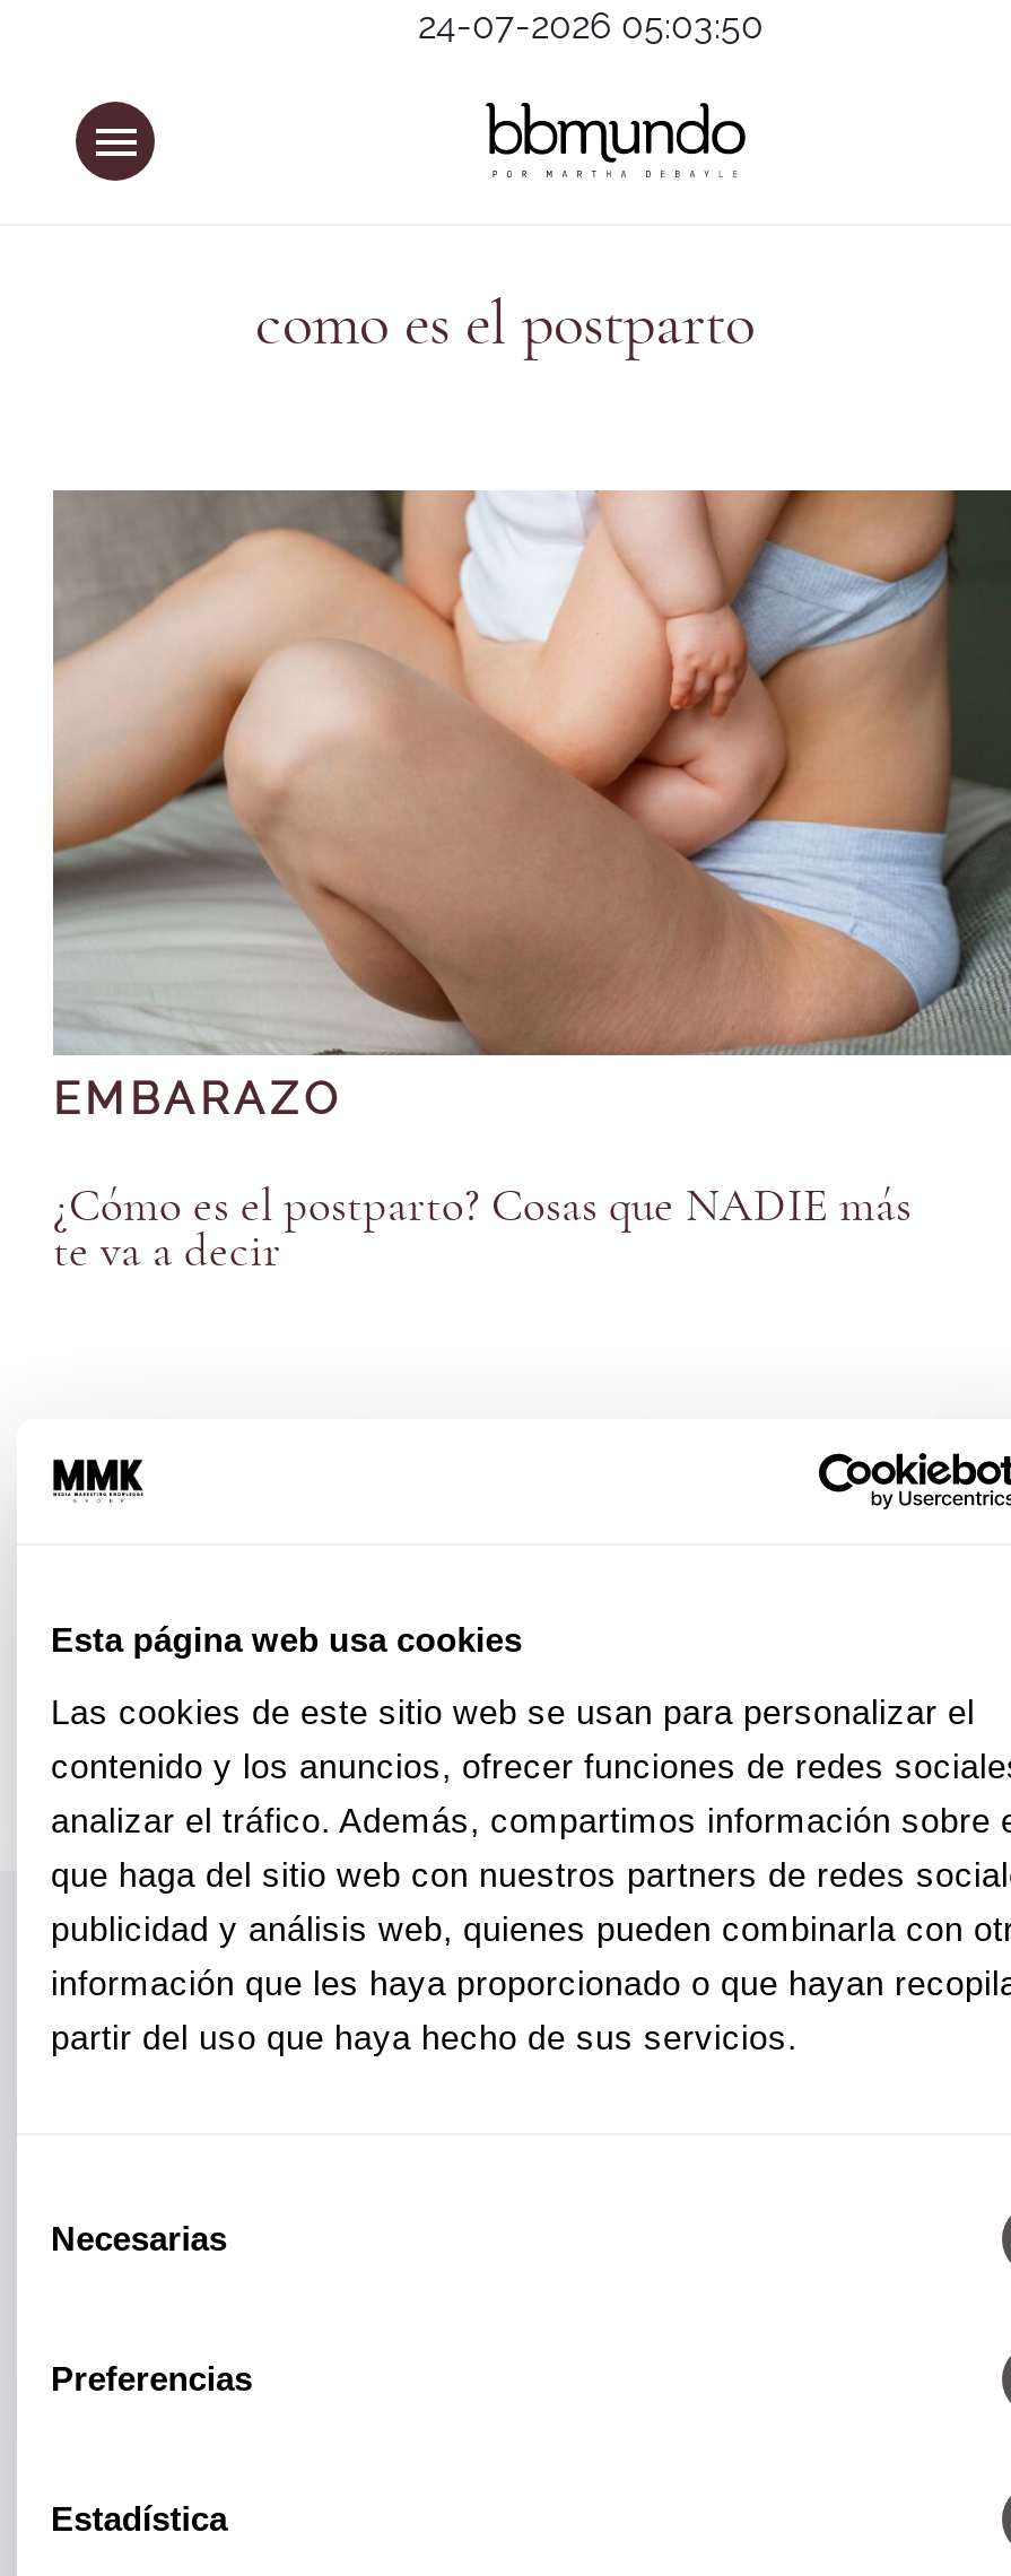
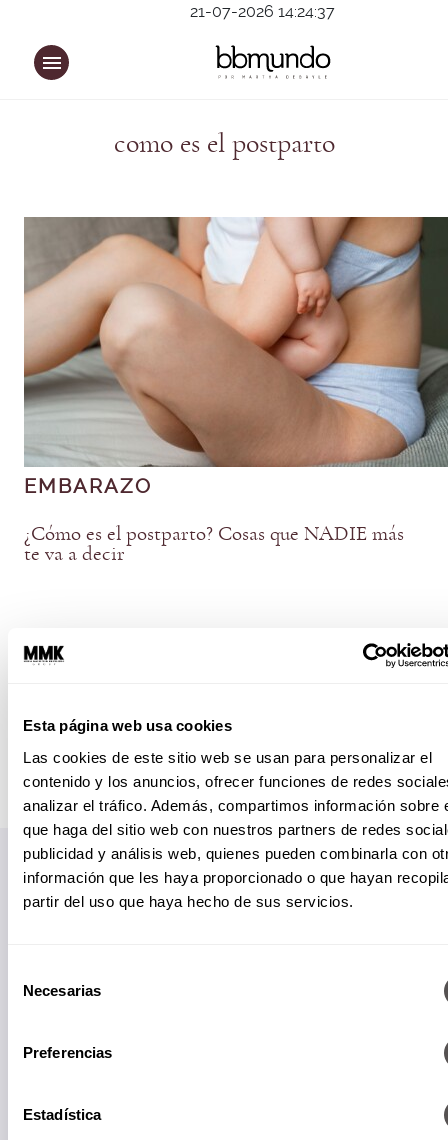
[418,9,764,45] 24-07-2026 05:03:50 -> [189,4,334,20] 21-07-2026 14:24:37

